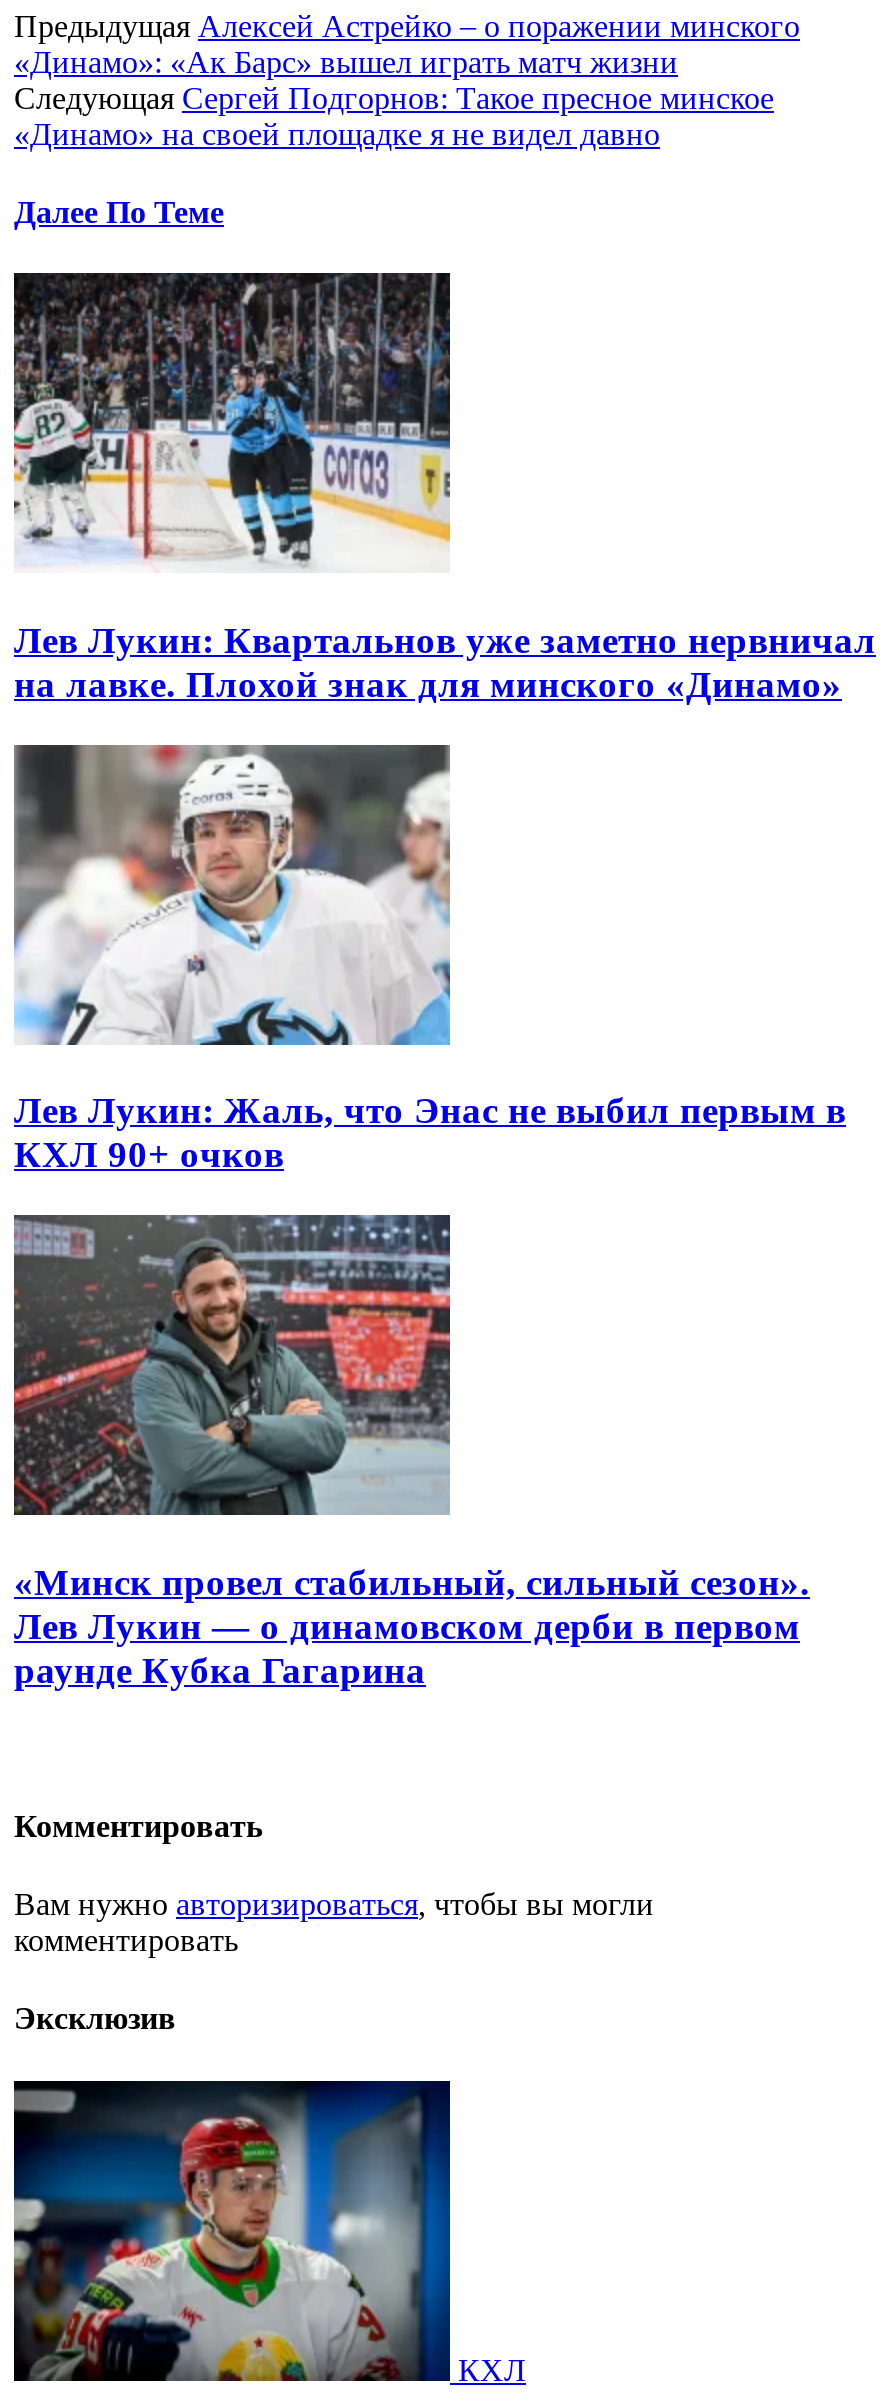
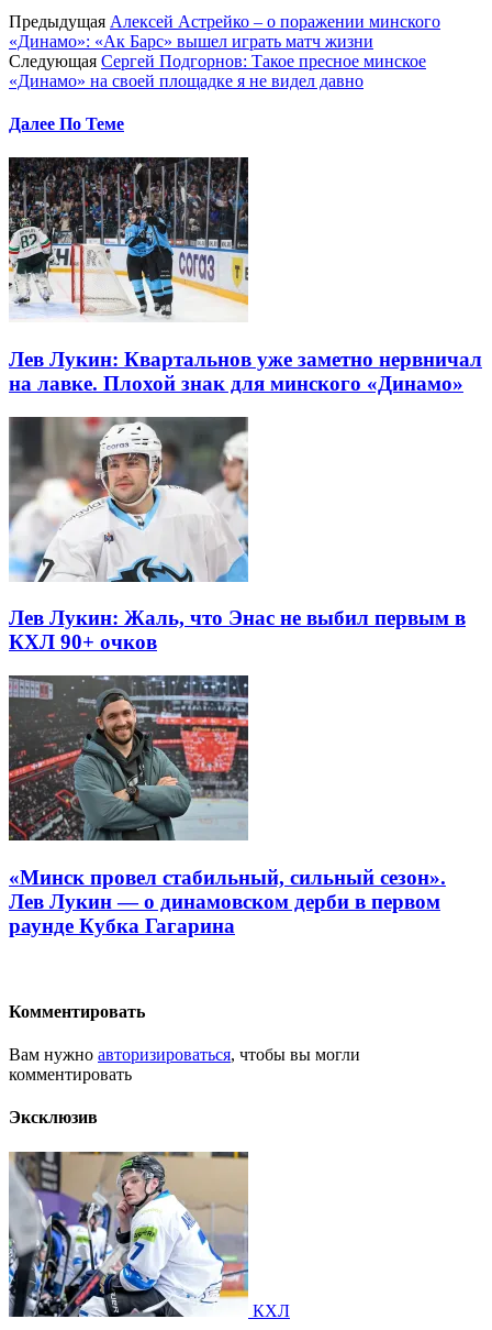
[12,2079,452,2383] [image] -> [8,1151,249,1318] [image]

